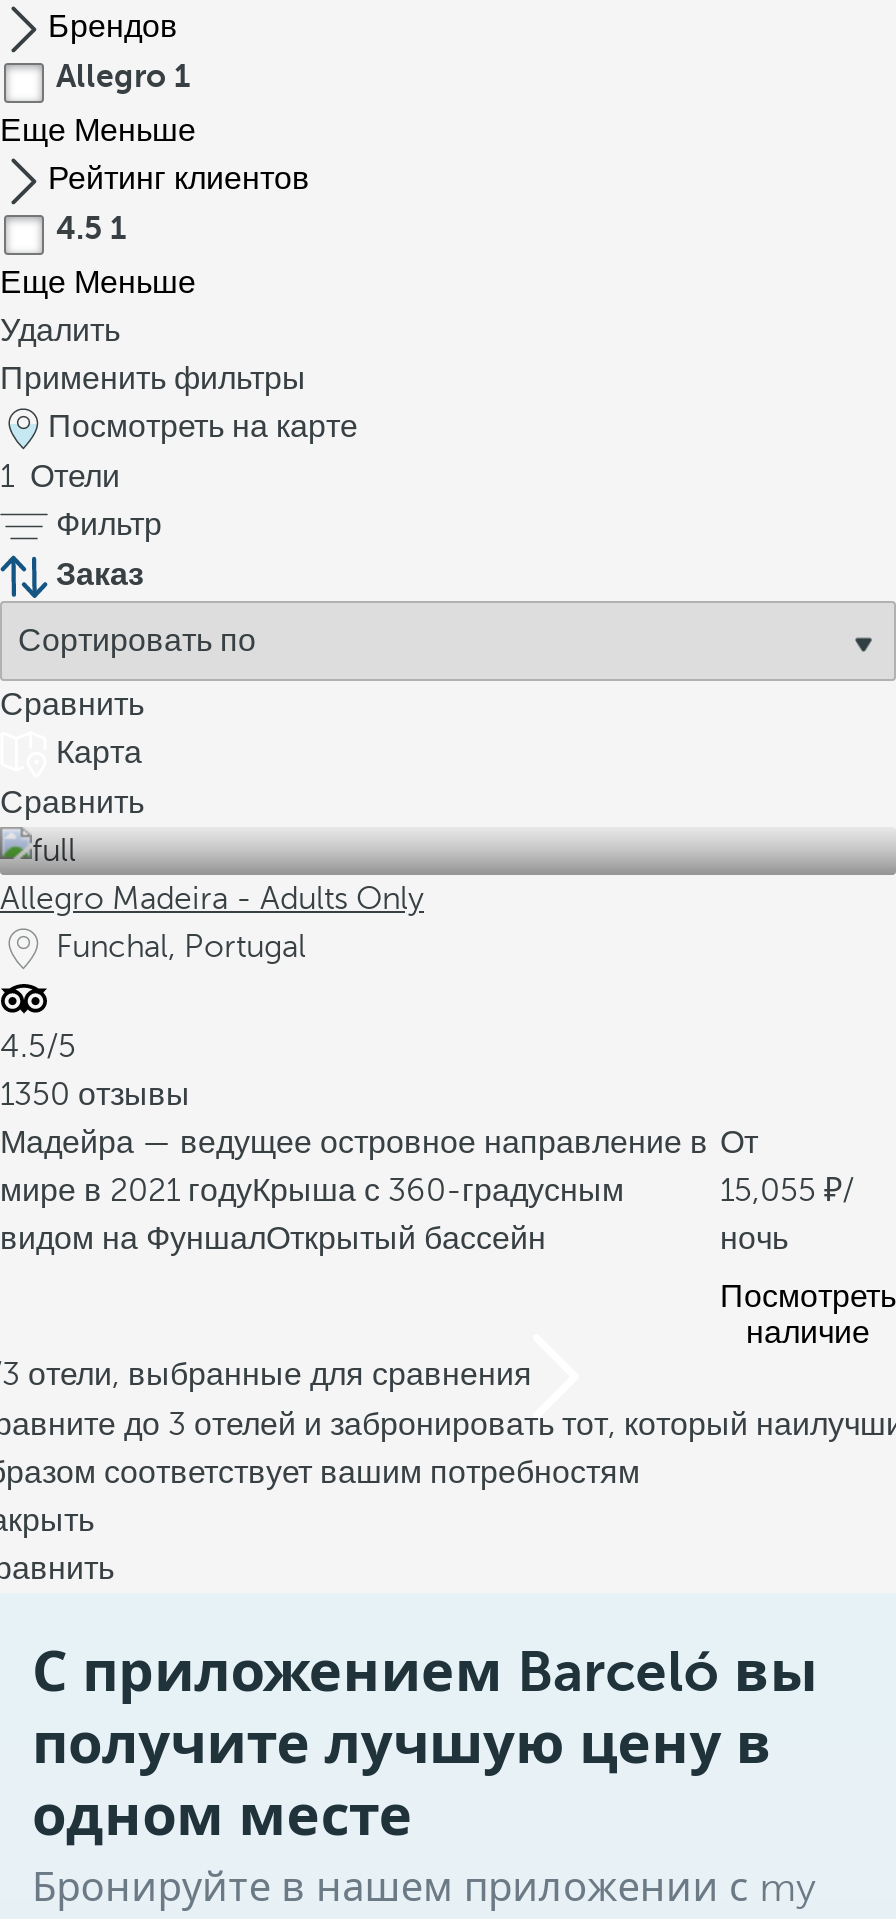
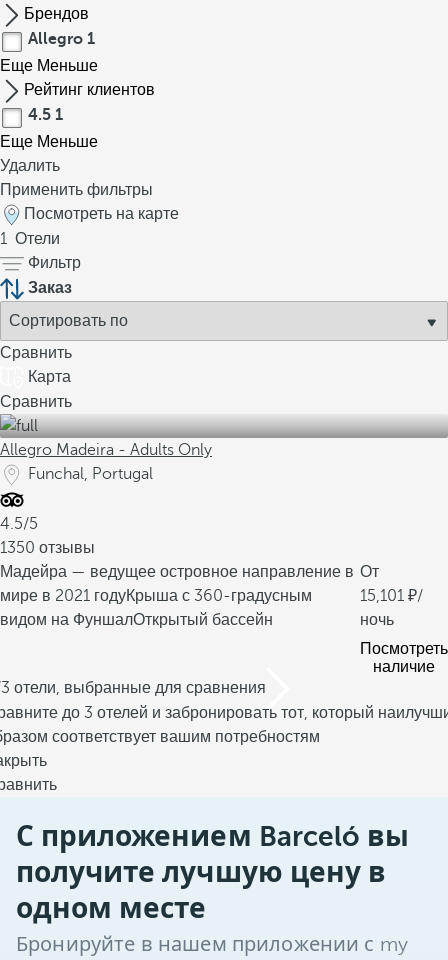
[720,1173,816,1209] 15,055 -> [360,587,404,605] 15,101

